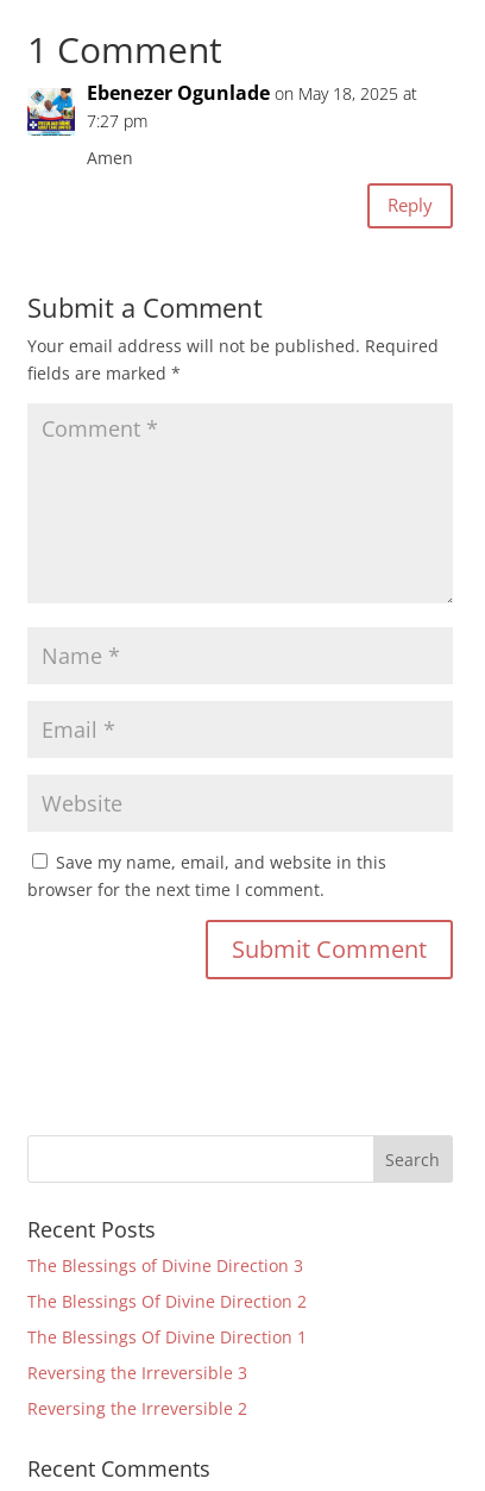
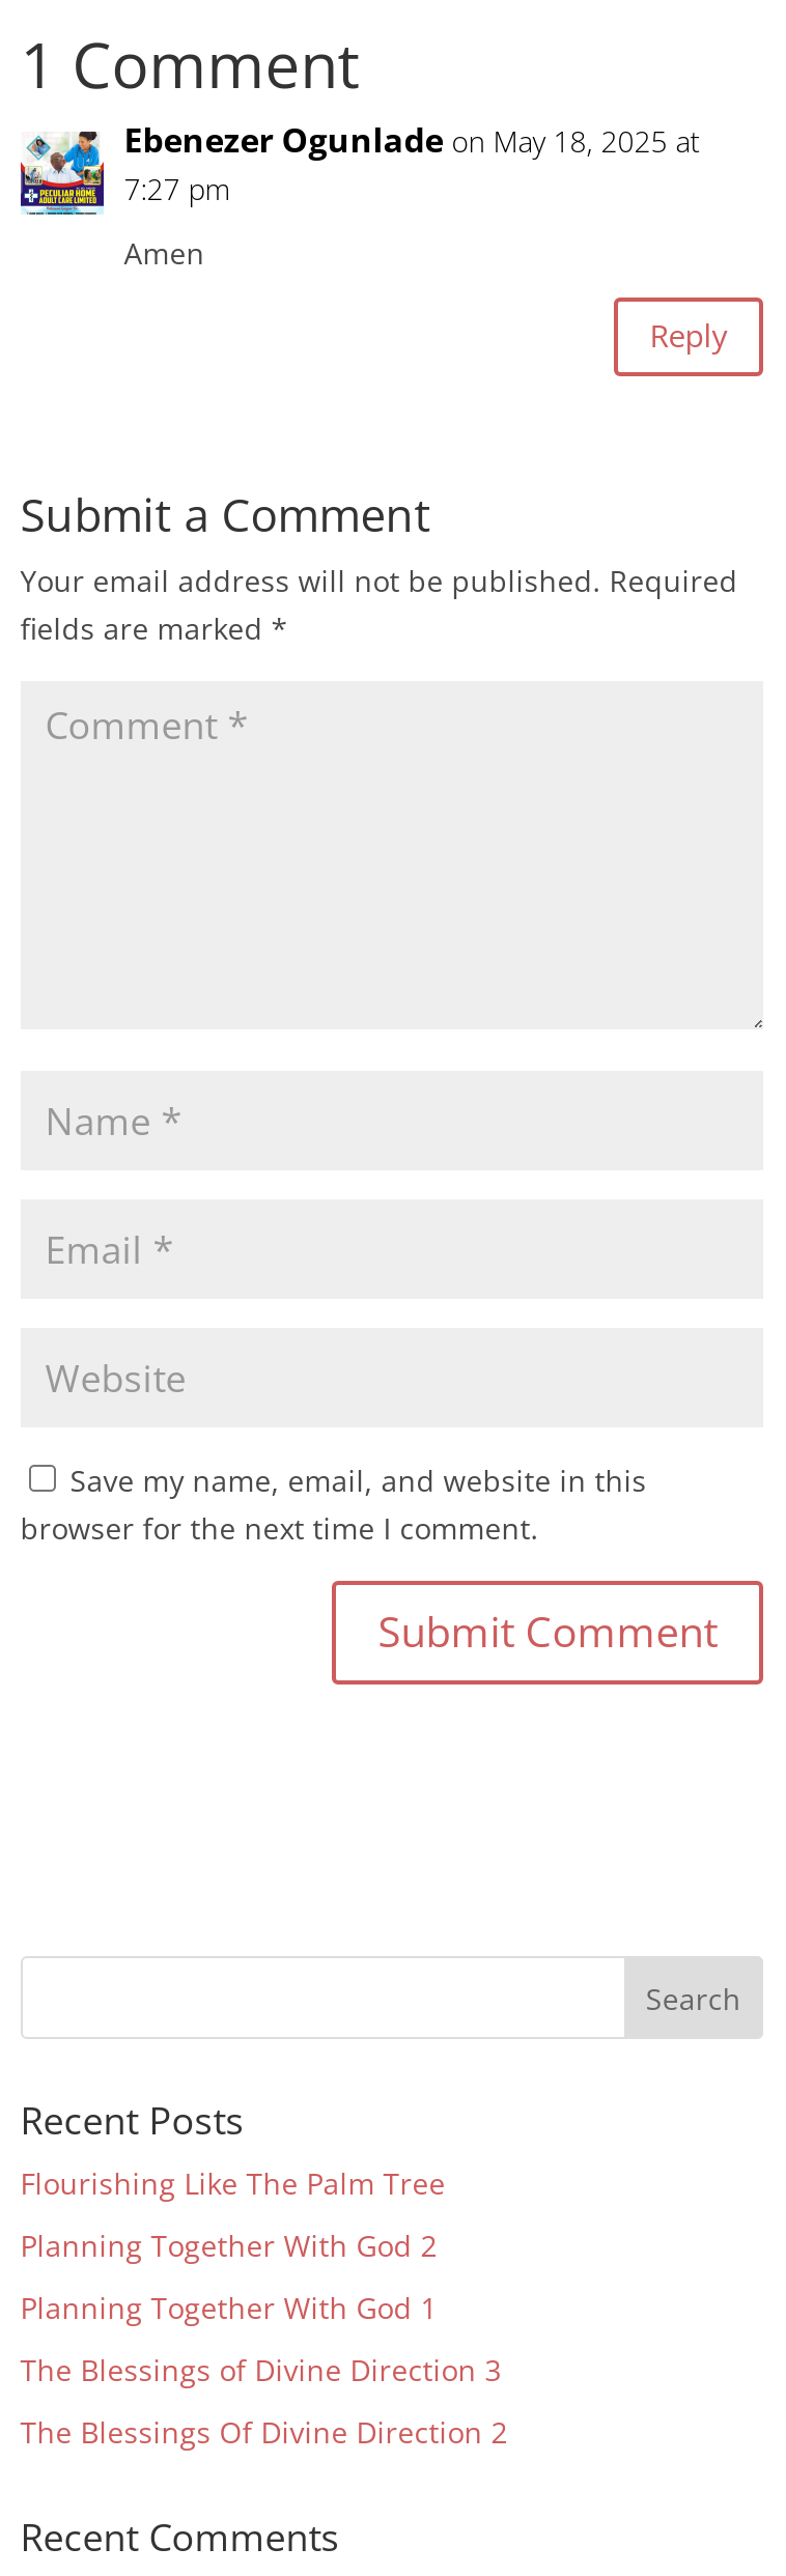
none -> [20,2163,454,2327] Flourishing Like The Palm Tree | Planning Together With God 2 | Planning Together With God 1
moved [27,1254,306,1312] -> [20,2350,508,2451]: The Blessings of Divine Direction 3 | The Blessings Of Divine Direction 2
[27,1325,306,1419] The Blessings Of Divine Direction 1 | Reversing the Irreversible 3 | Reversing the Irreversible 2 -> none

